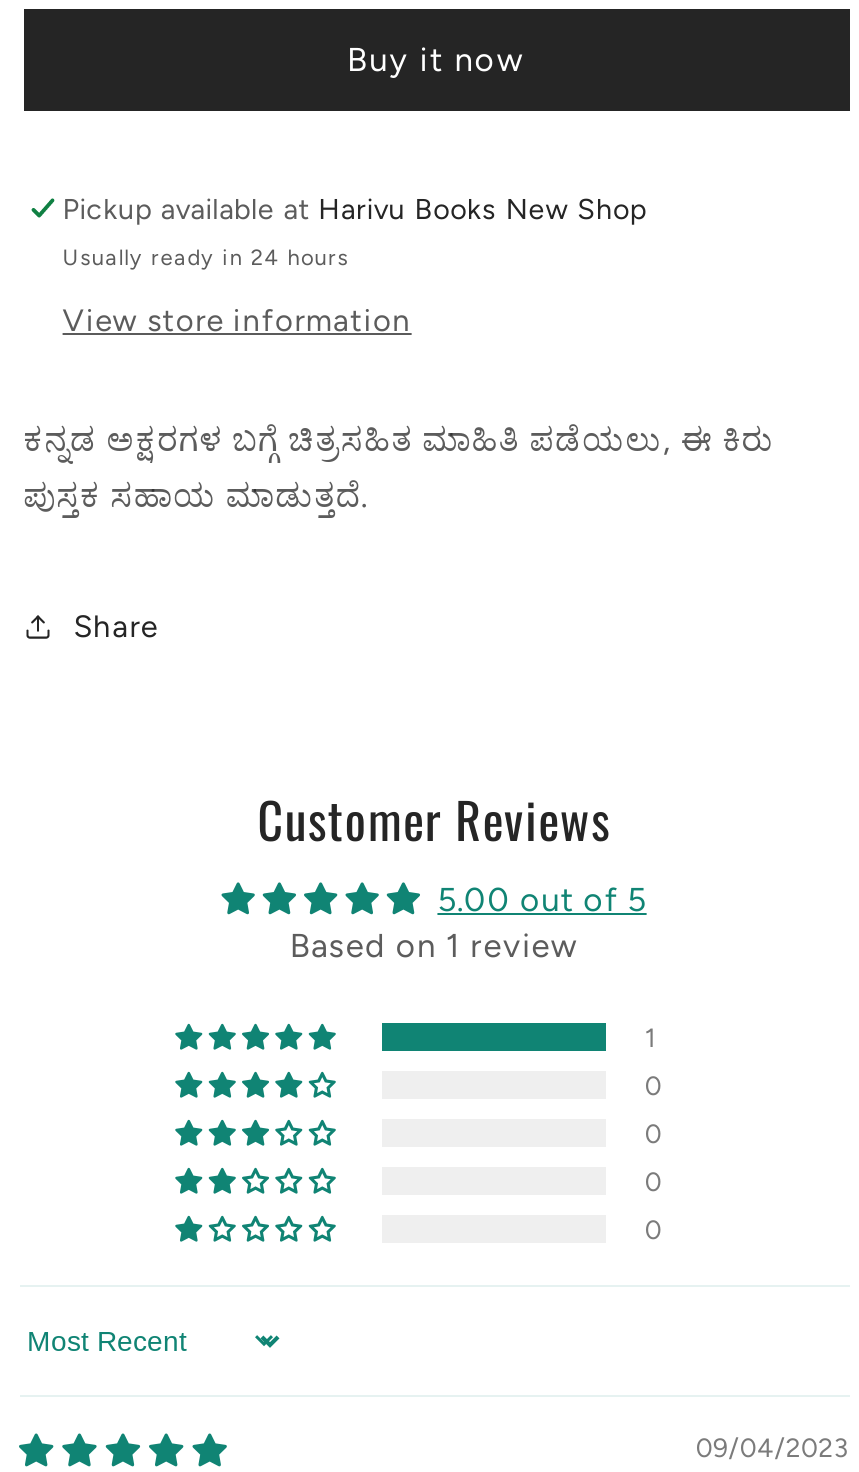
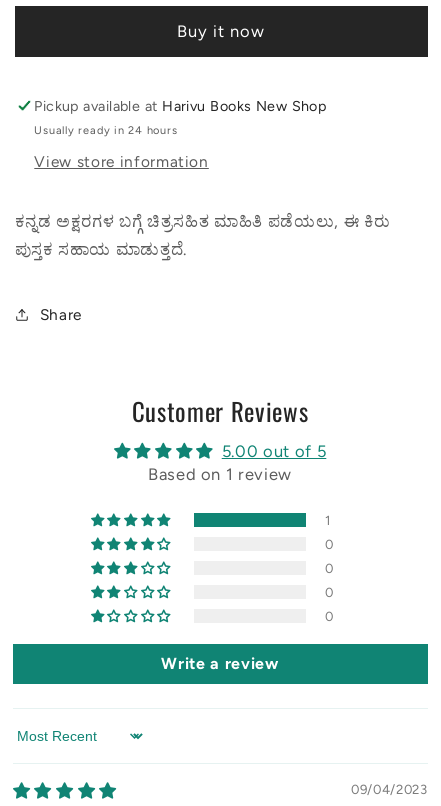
none -> [161,653,279,672] Write a review

